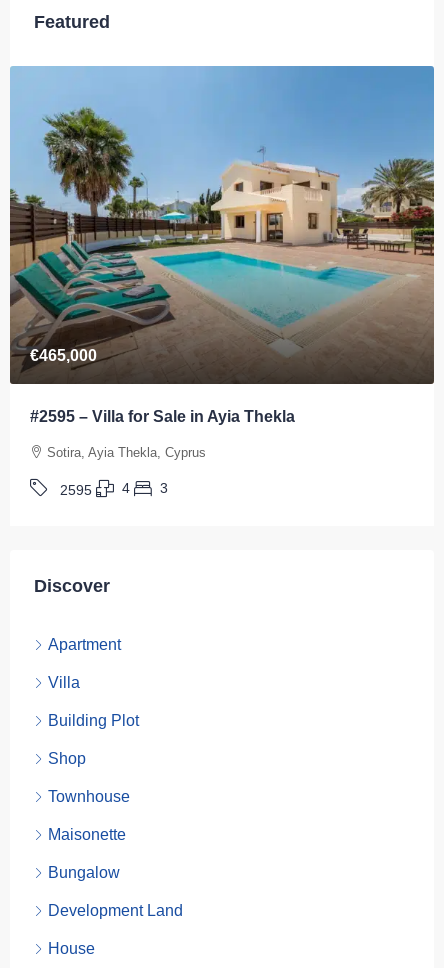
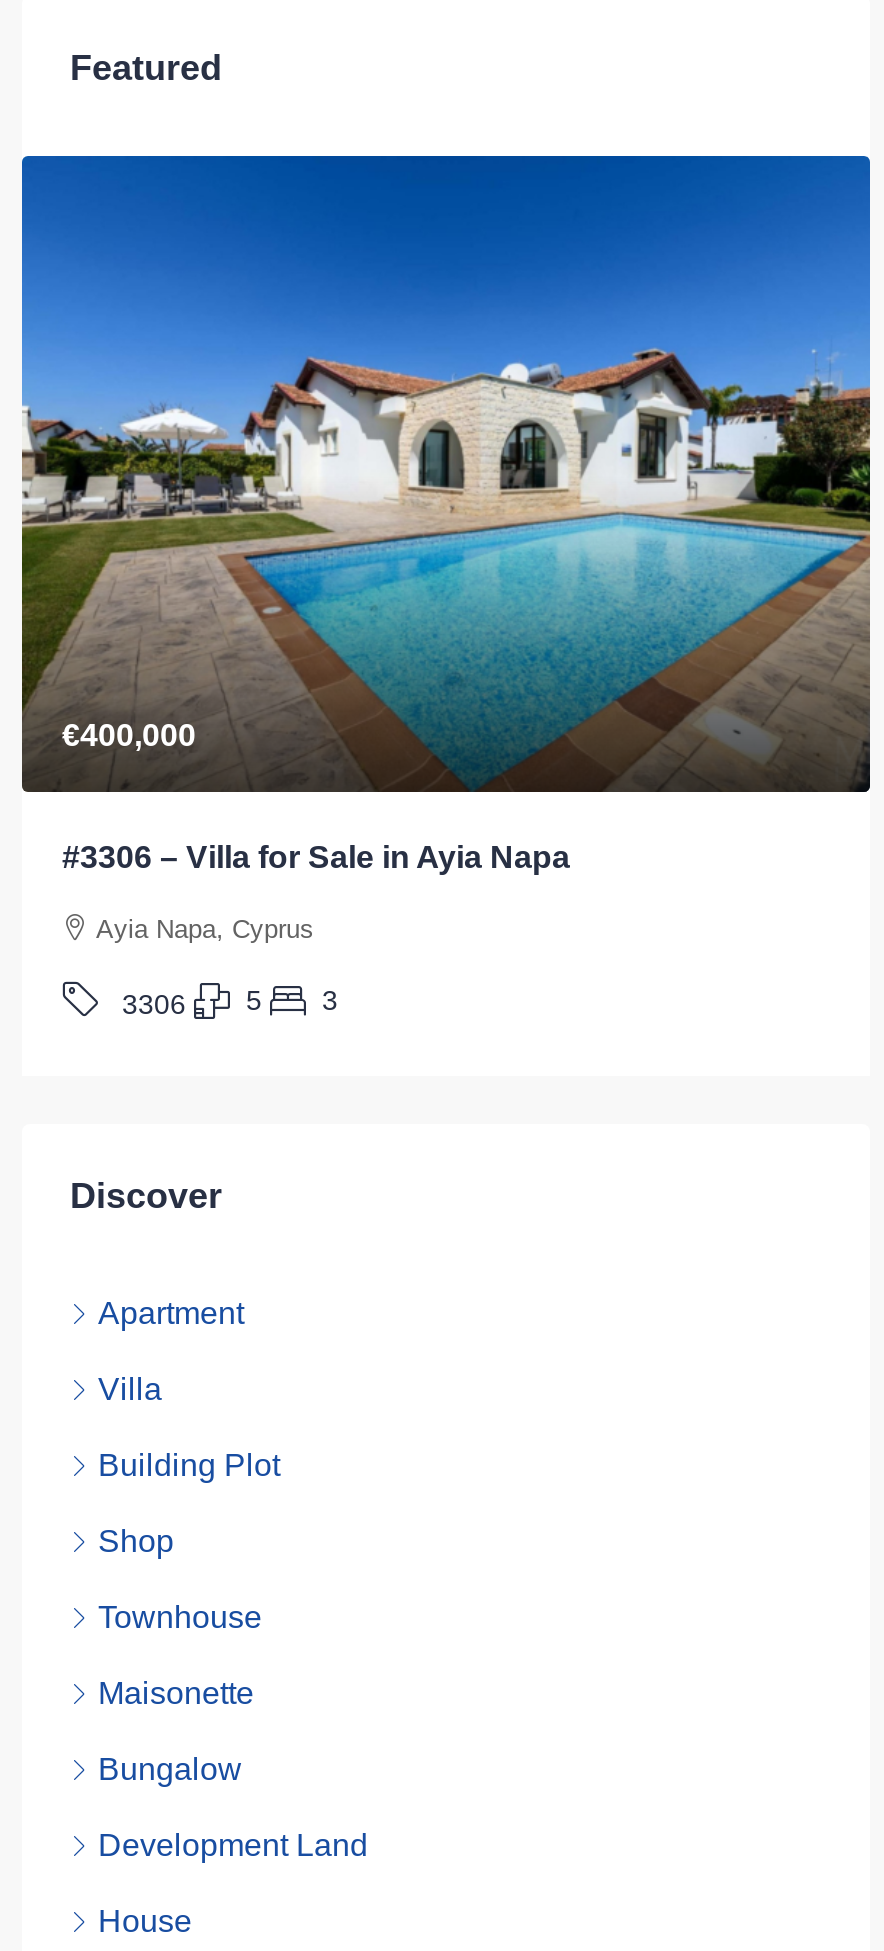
[9,65,435,384] [image] | €465,000 -> [20,156,870,792] [image] | €400,000
[30,408,295,425] #2595 – Villa for Sale in Ayia Thekla -> [62,840,570,874] #3306 – Villa for Sale in Ayia Napa
[47,445,206,460] Sotira, Ayia Thekla, Cyprus -> [96,914,314,944] Ayia Napa, Cyprus
[60,480,130,498] 2595 | 4 -> [122,984,262,1020] 3306 | 5

